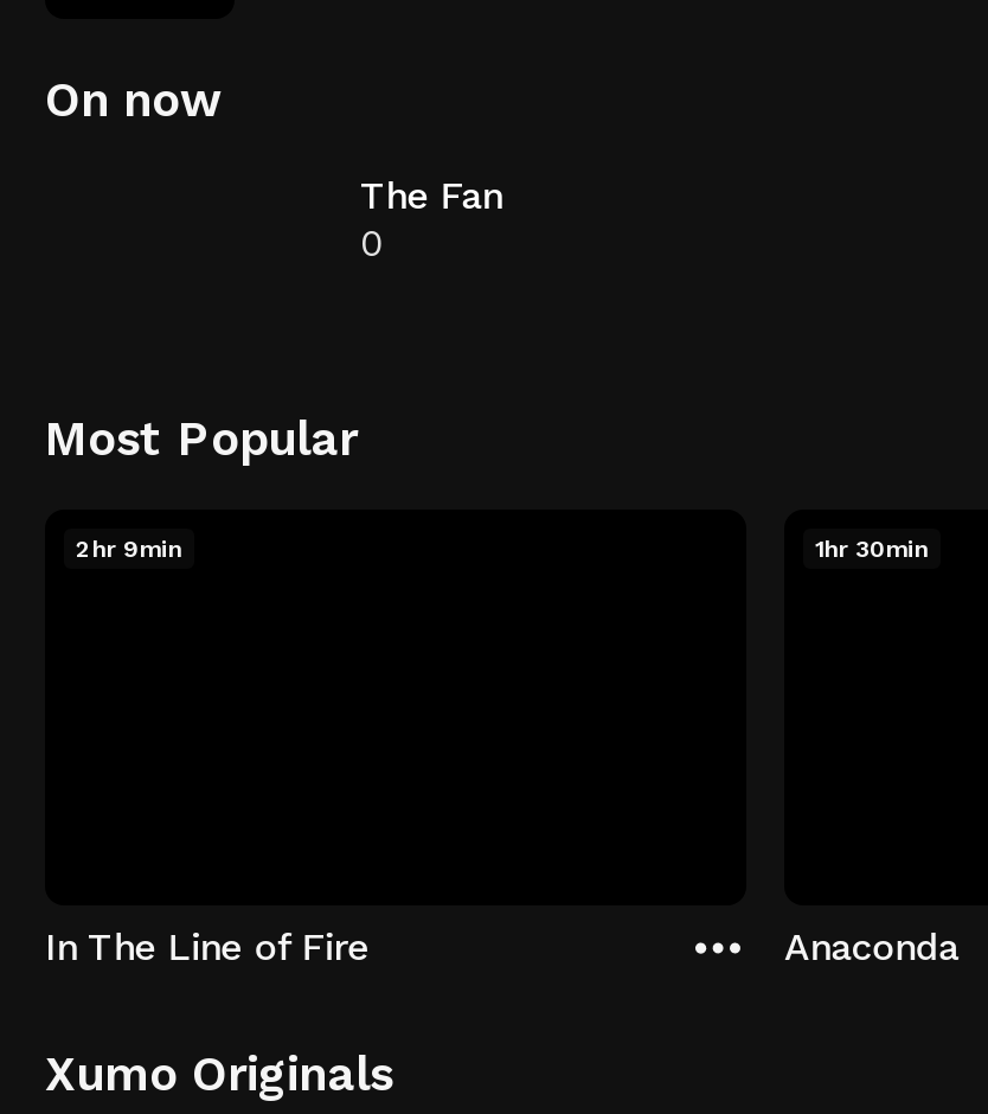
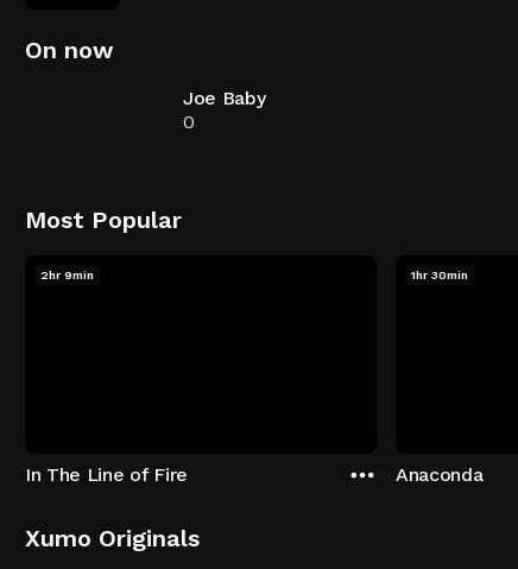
[360,173,502,218] The Fan -> [183,87,266,109] Joe Baby

